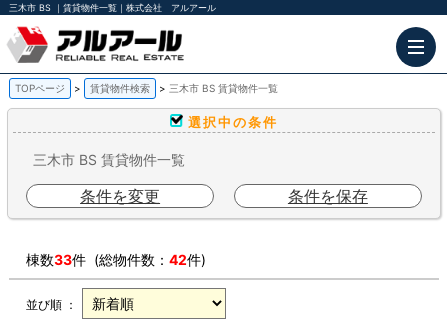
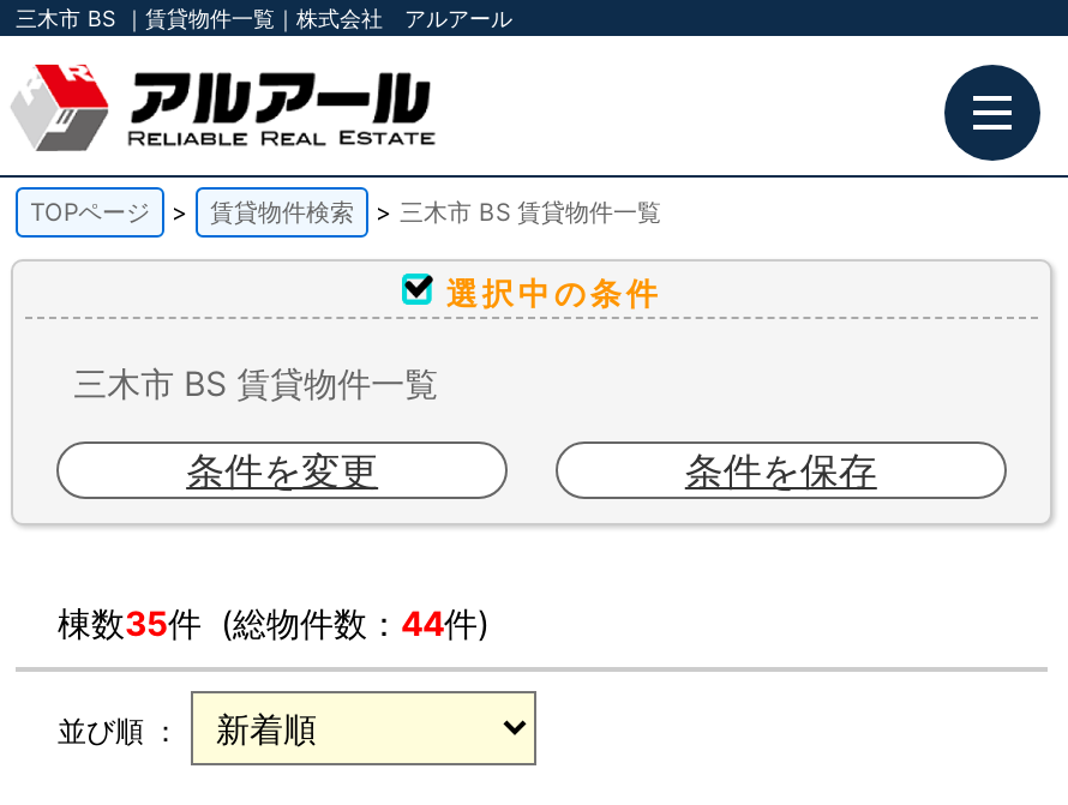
[26,251,206,268] 棟数33件 (総物件数：42件) -> [58,602,490,643] 棟数35件 (総物件数：44件)

